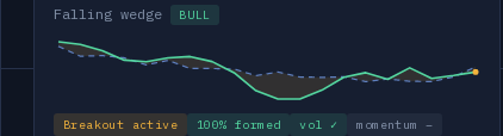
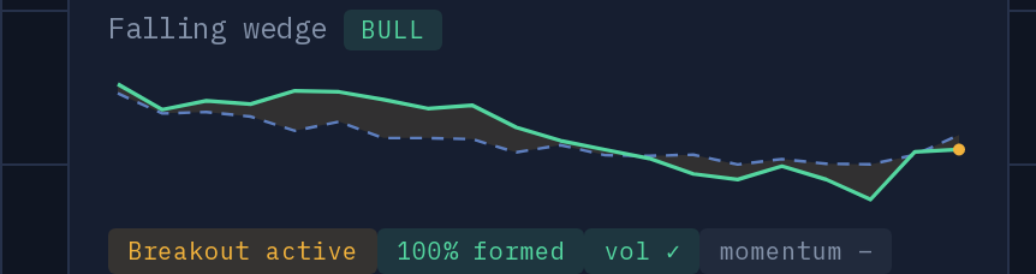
[61,41,479,101] [image] -> [123,84,966,204] [image]

